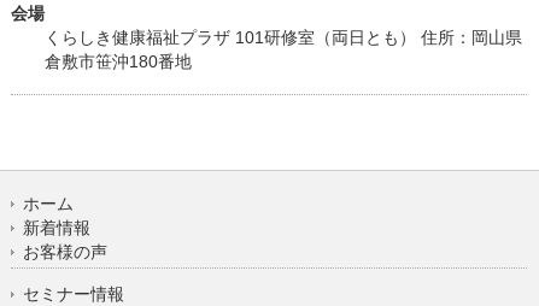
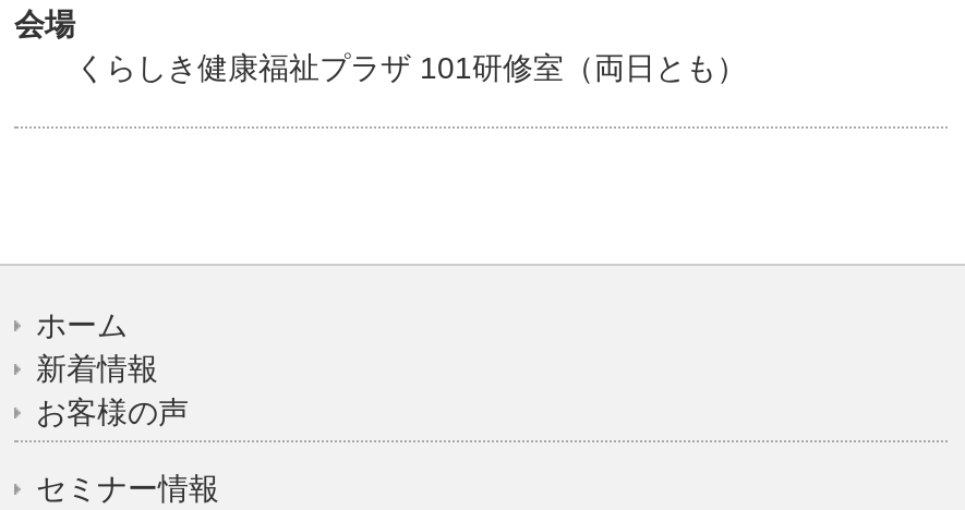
[45,27,522,71] くらしき健康福祉プラザ 101研修室（両日とも） 住所：岡山県 | 倉敷市笹沖180番地 -> [75,50,747,85] くらしき健康福祉プラザ 101研修室（両日とも）

